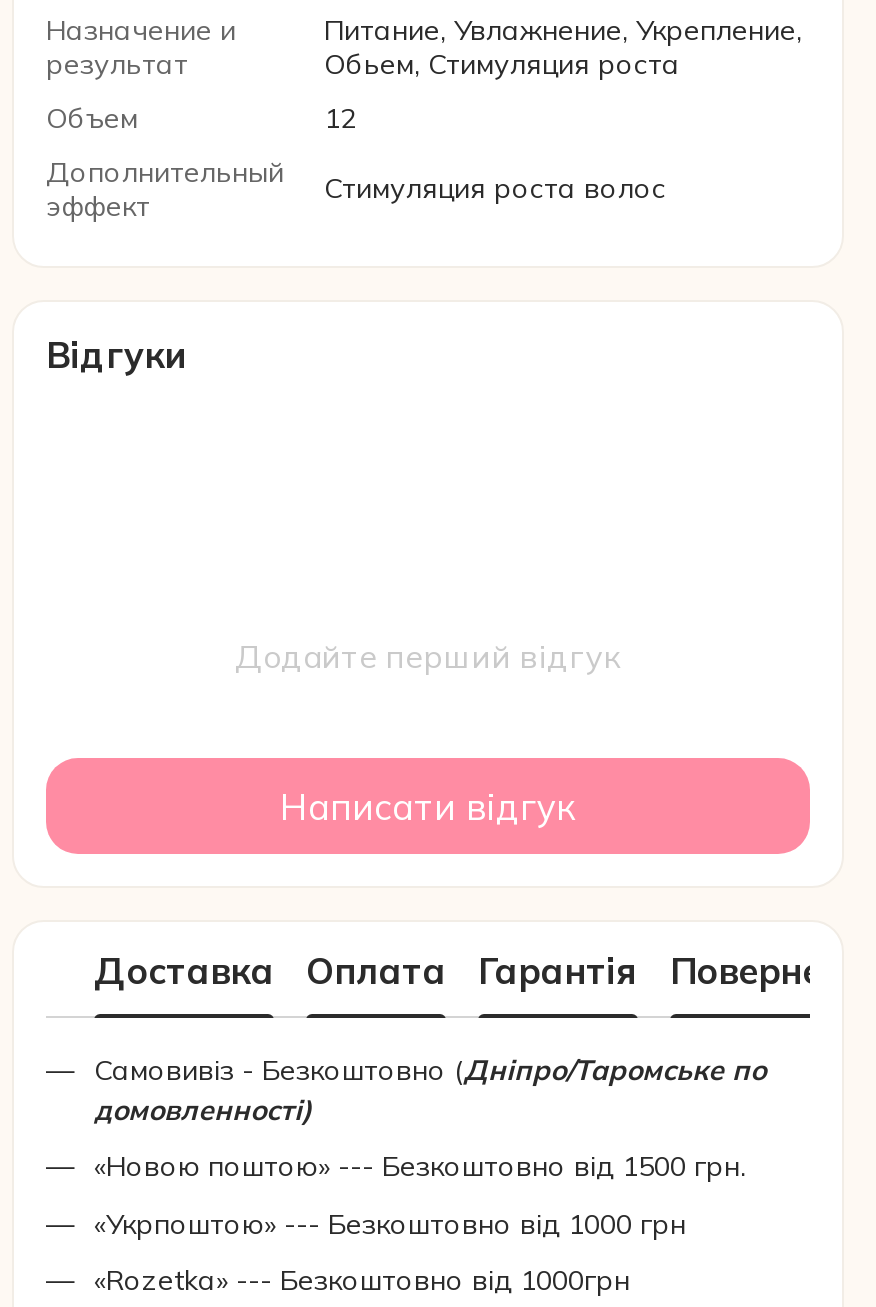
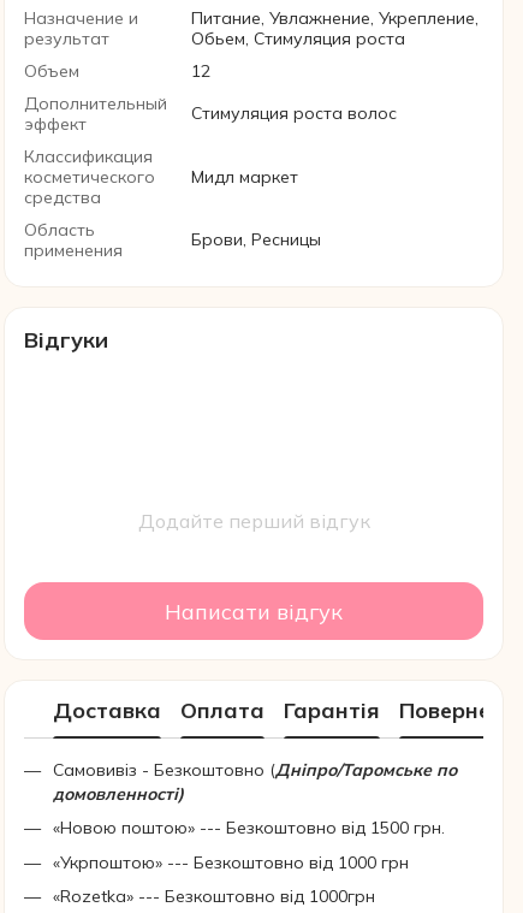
none -> [24,146,155,208] Классификация | косметического | средства
none -> [24,166,321,261] Мидл маркет | Область | применения | Брови, Ресницы

